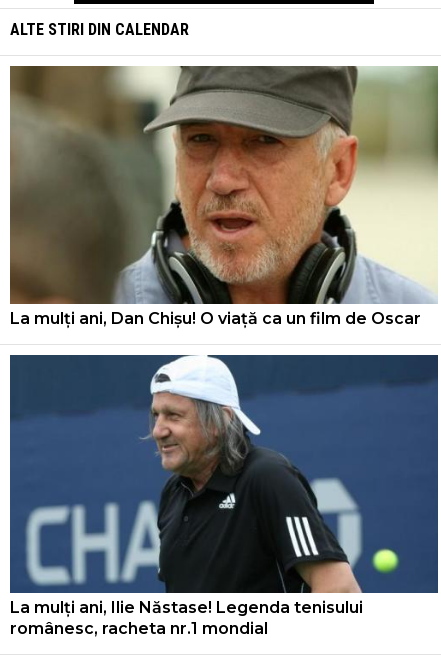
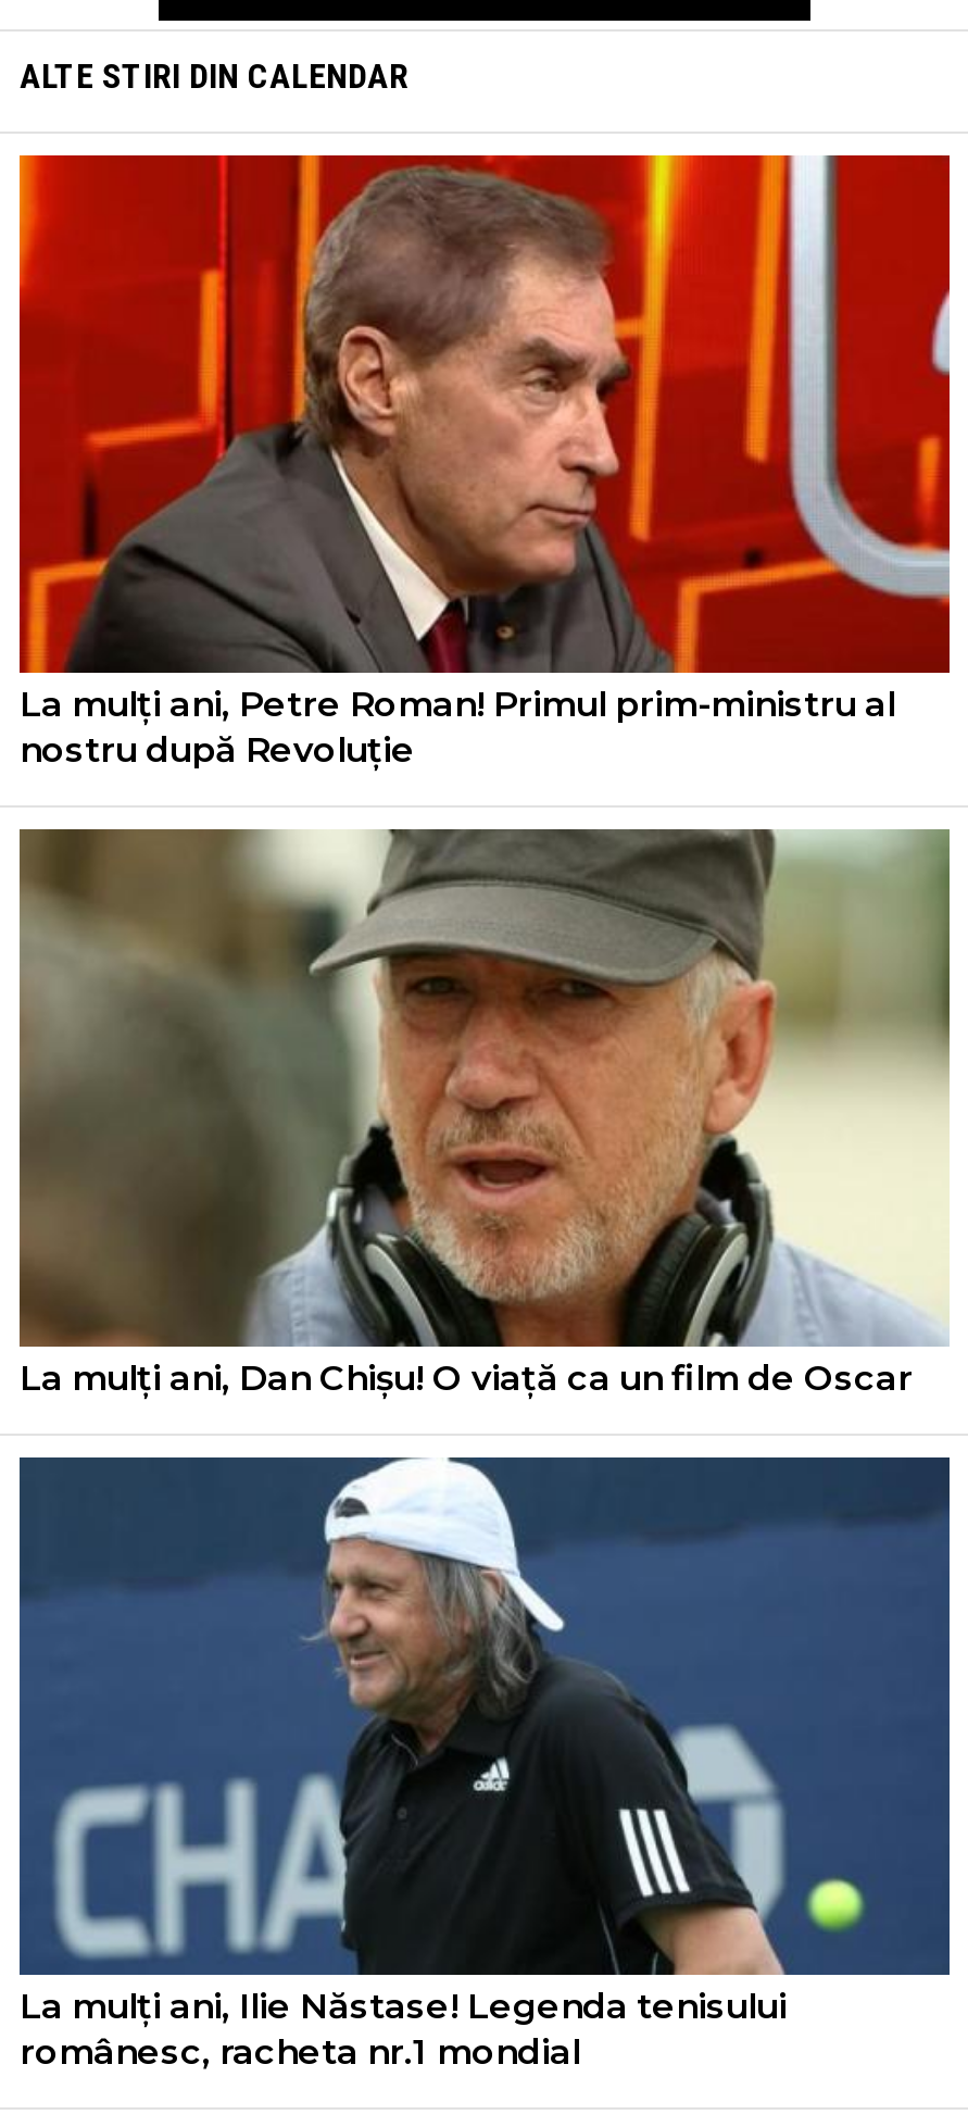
none -> [17,153,952,771] [image] | La mulți ani, Petre Roman! Primul prim-ministru al | nostru după Revoluție

